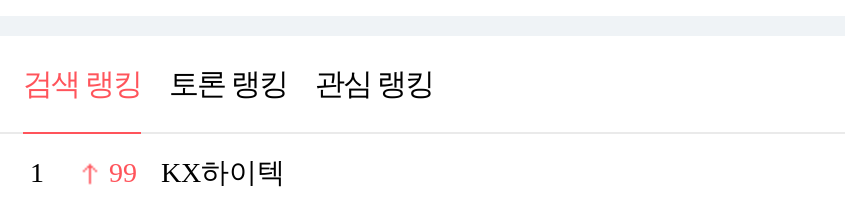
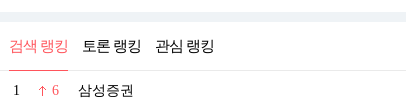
[109,158,285,188] 99 | KX하이텍 -> [52,83,134,98] 6 | 삼성증권

